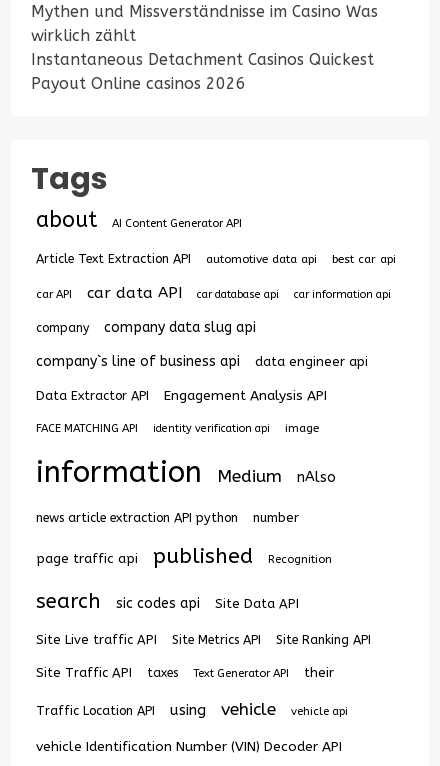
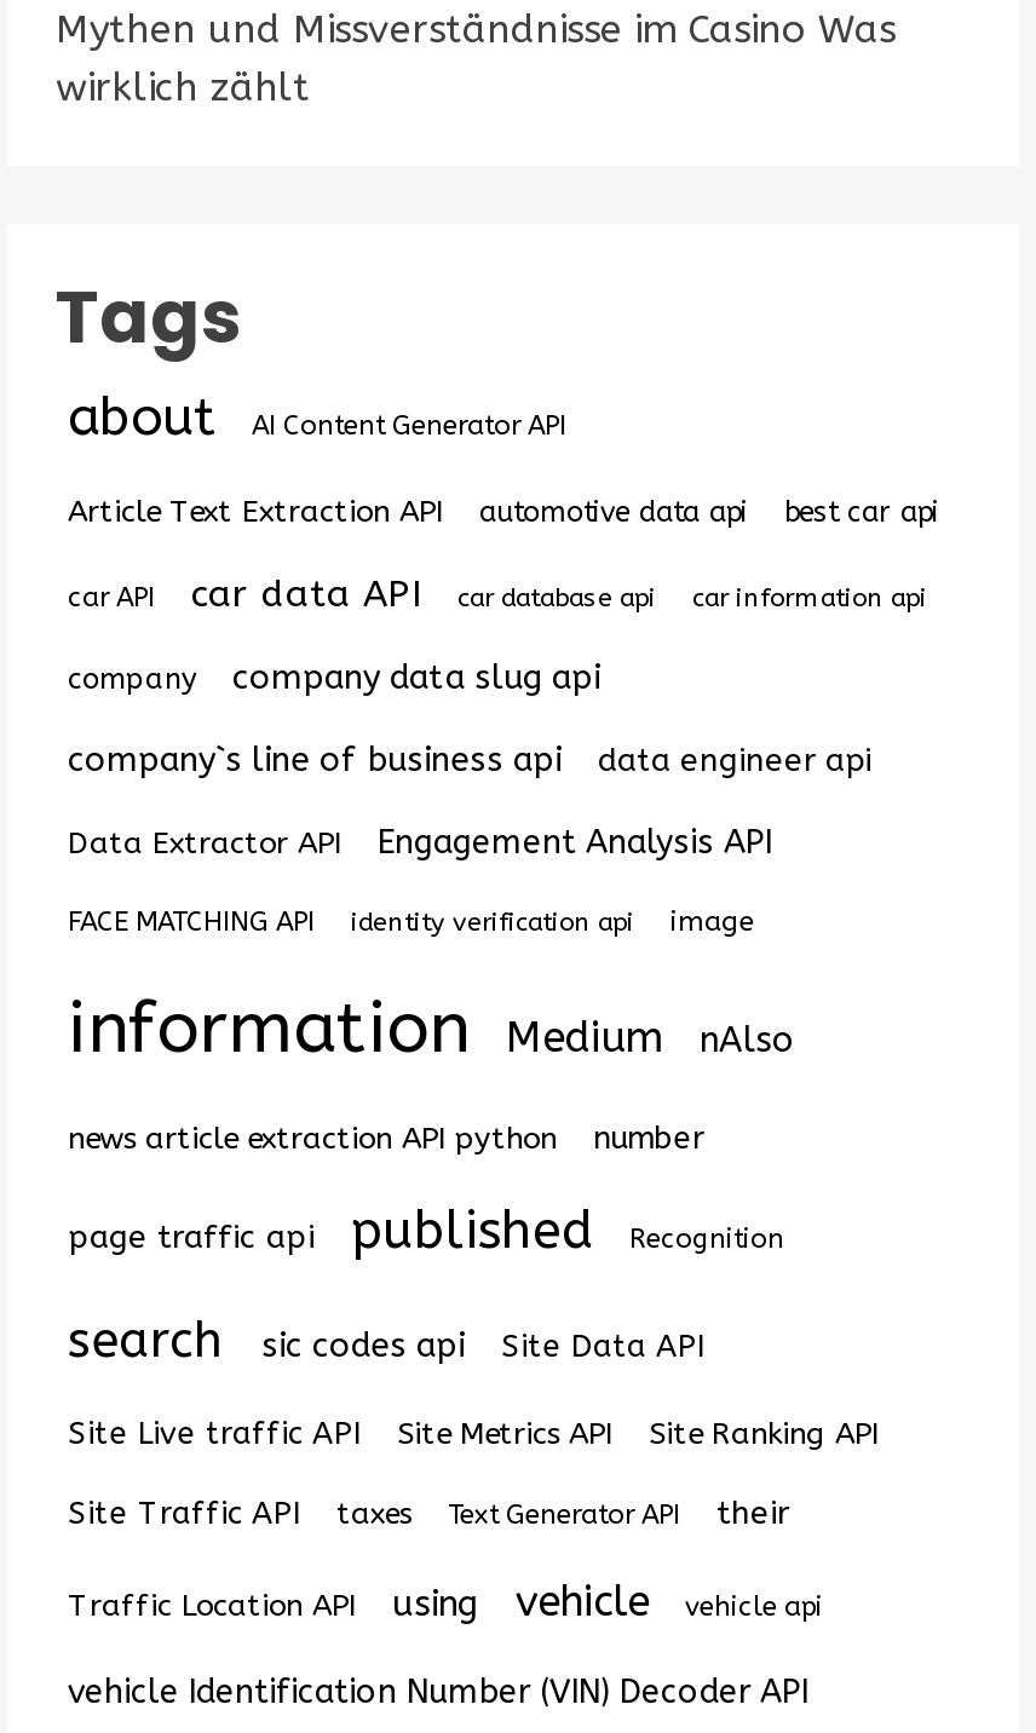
[31,50,374,93] Instantaneous Detachment Casinos Quickest | Payout Online casinos 2026 -> none

